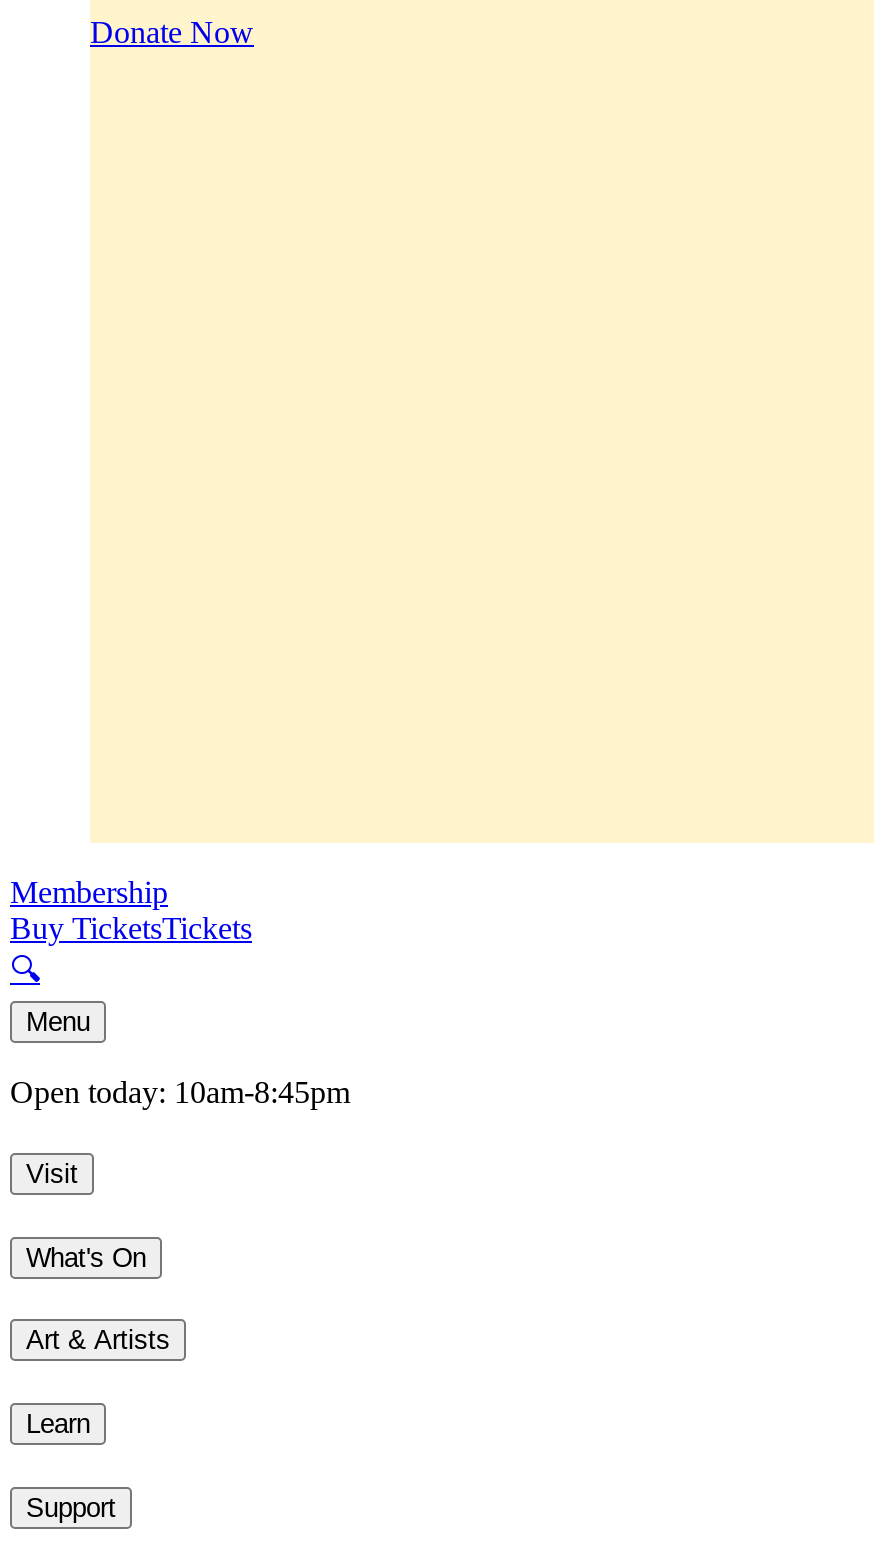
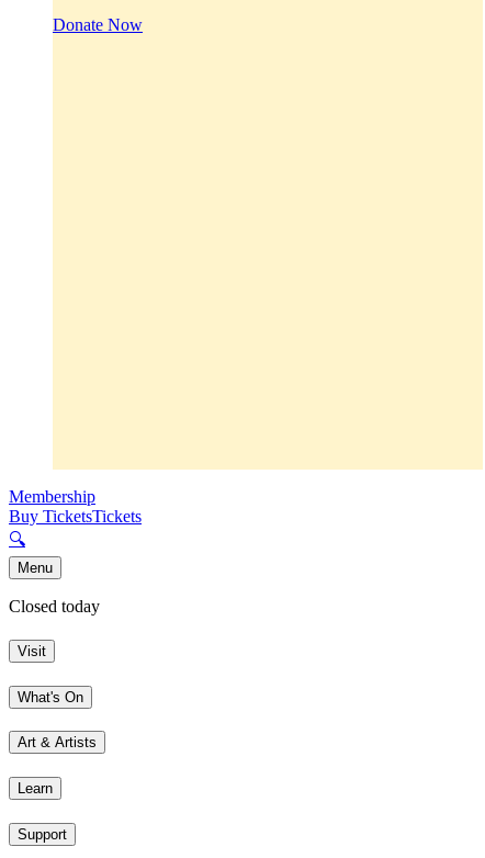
[10,1076,350,1110] Open today: 10am-8:45pm -> [9,597,100,616] Closed today

